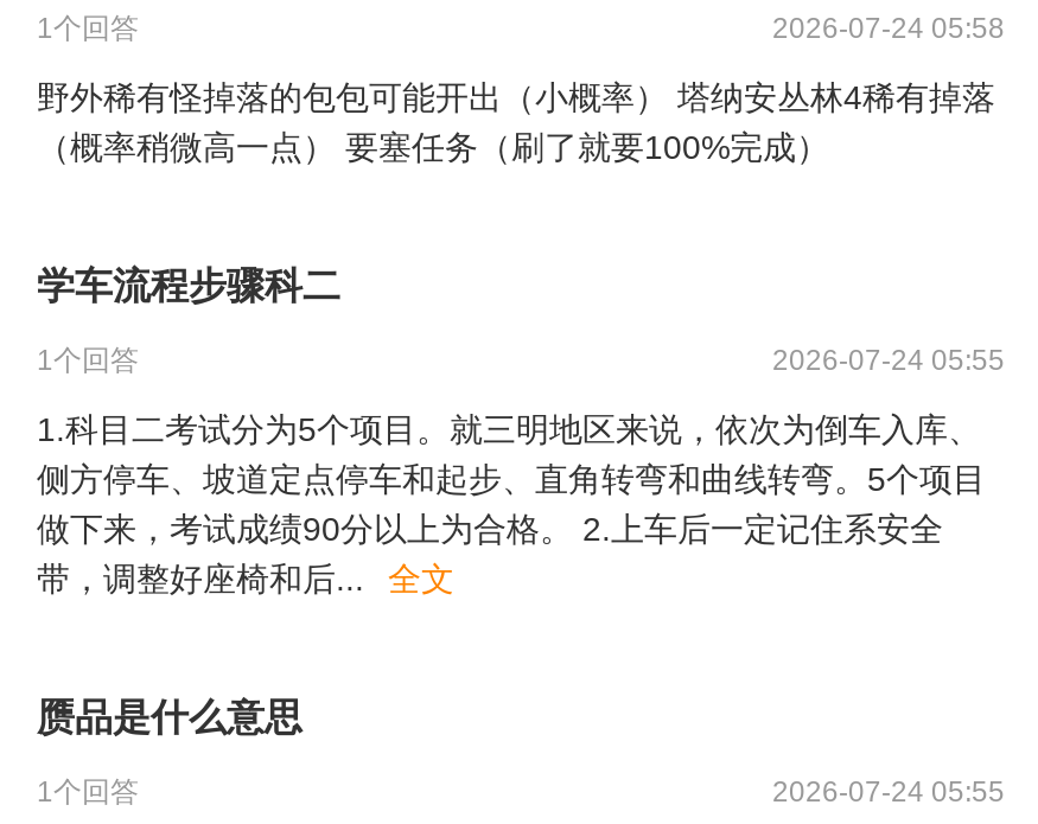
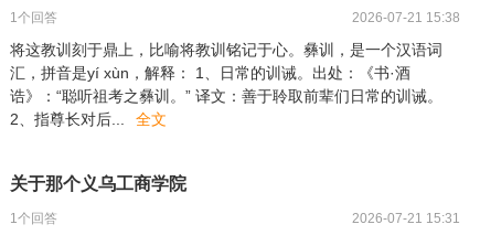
[37,12,1005,598] 2026-07-24 05:58 | 野外稀有怪掉落的包包可能开出（小概率） 塔纳安丛林4稀有掉落 | （概率稍微高一点） 要塞任务（刷了就要100%完成） | 学车流程步骤科二 | 1个回答 | 2026-07-24 05:55 | 1.科目二考试分为5个项目。就三明地区来说，依次为倒车入库、 | 侧方停车、坡道定点停车和起步、直角转弯和曲线转弯。5个项目 | 做下来，考试成绩90分以上为合格。 2.上车后一定记住系安全 | 带，调整好座椅和后... -> [10,10,460,128] 2026-07-21 15:38 | 将这教训刻于鼎上，比喻将教训铭记于心。彝训，是一个汉语词 | 汇，拼音是yí xùn，解释： 1、日常的训诫。出处：《书·酒 | 诰》：“聪听祖考之彝训。” 译文：善于聆取前辈们日常的训诫。 | 2、指尊长对后...
[37,697,303,737] 赝品是什么意思 -> [10,174,186,193] 关于那个义乌工商学院
[772,775,1005,809] 2026-07-24 05:55 -> [352,211,460,226] 2026-07-21 15:31

